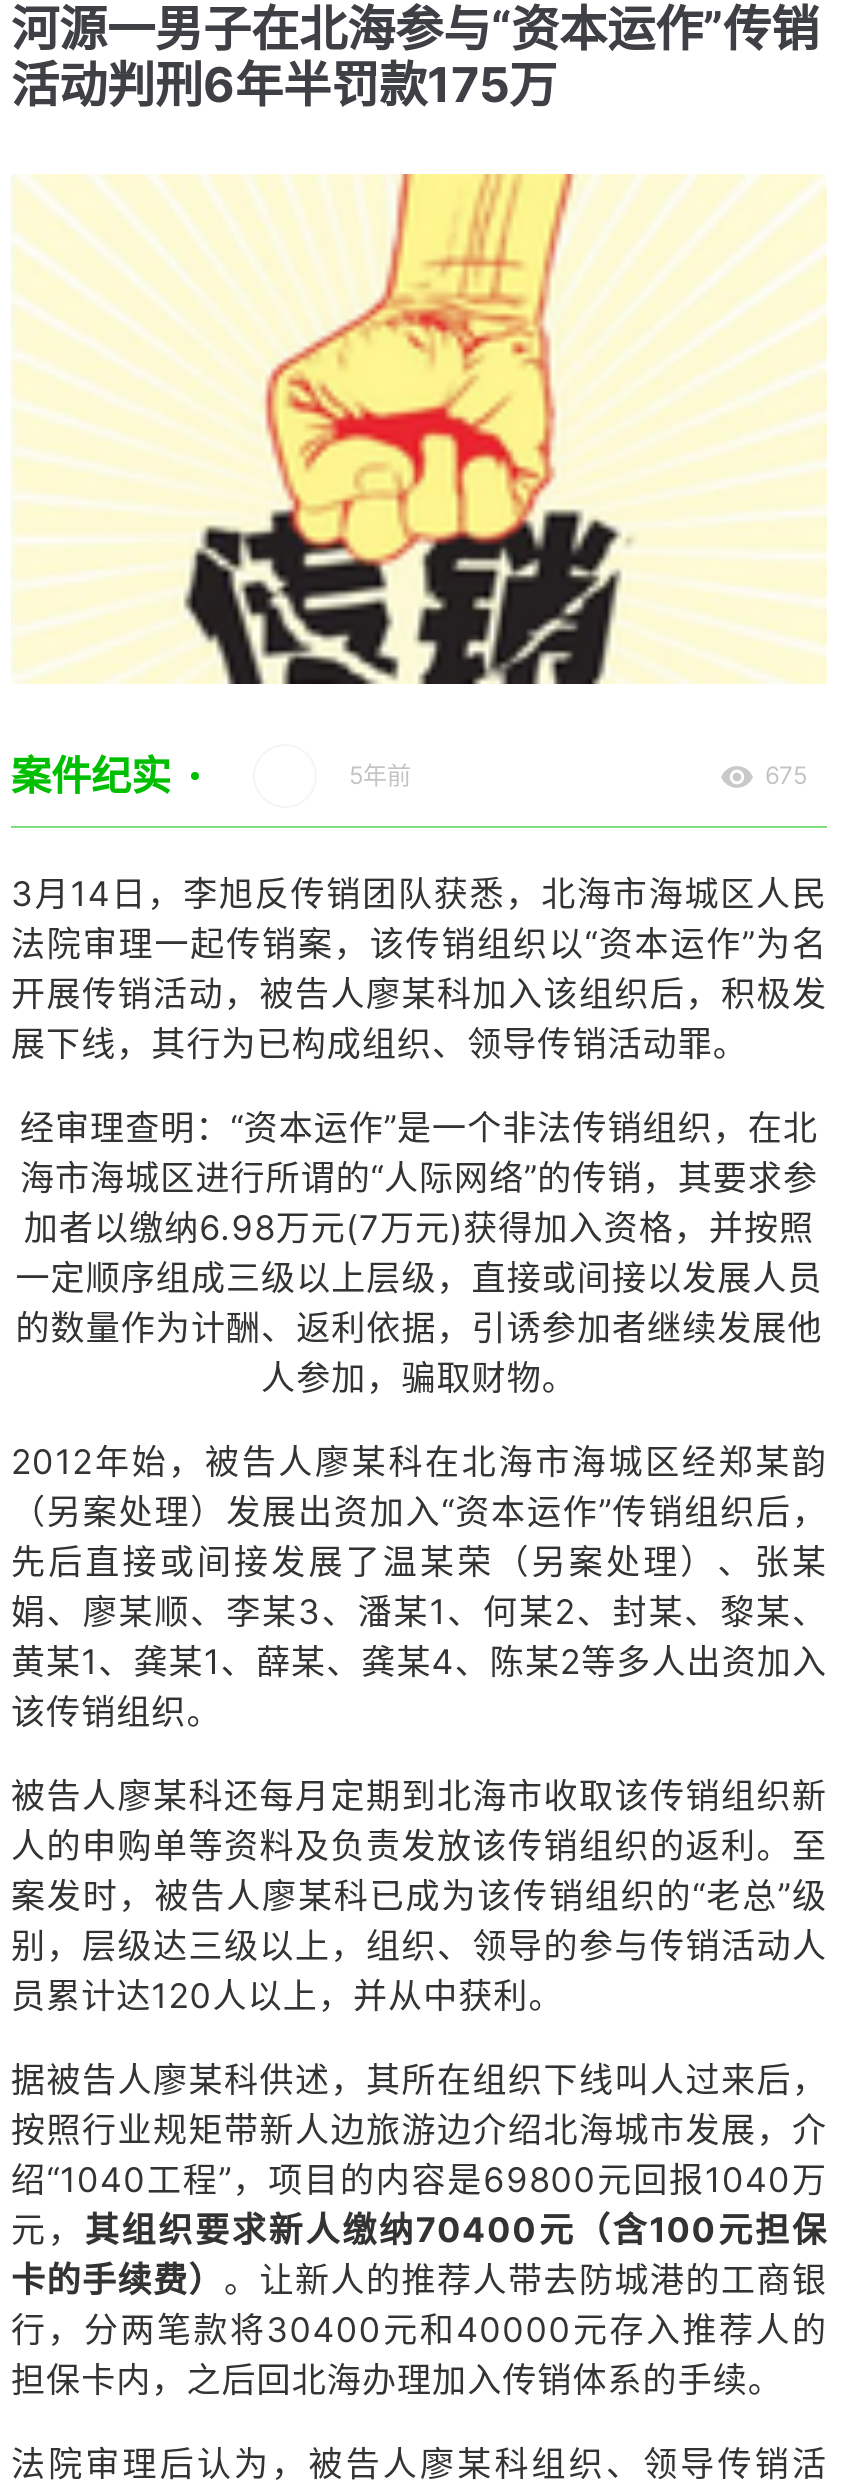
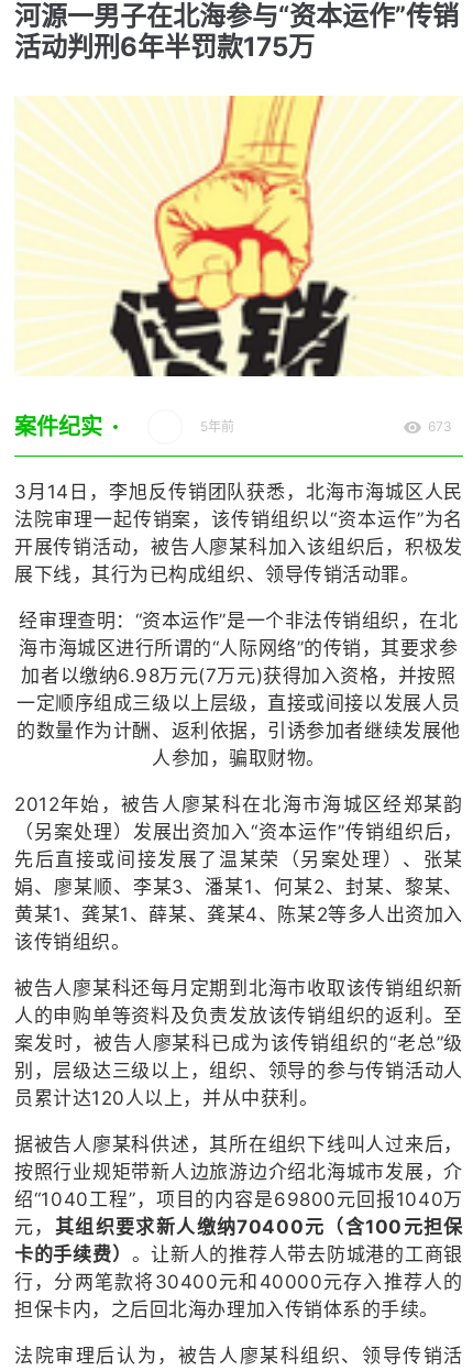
[765,760,807,790] 675 -> [428,418,452,435] 673

